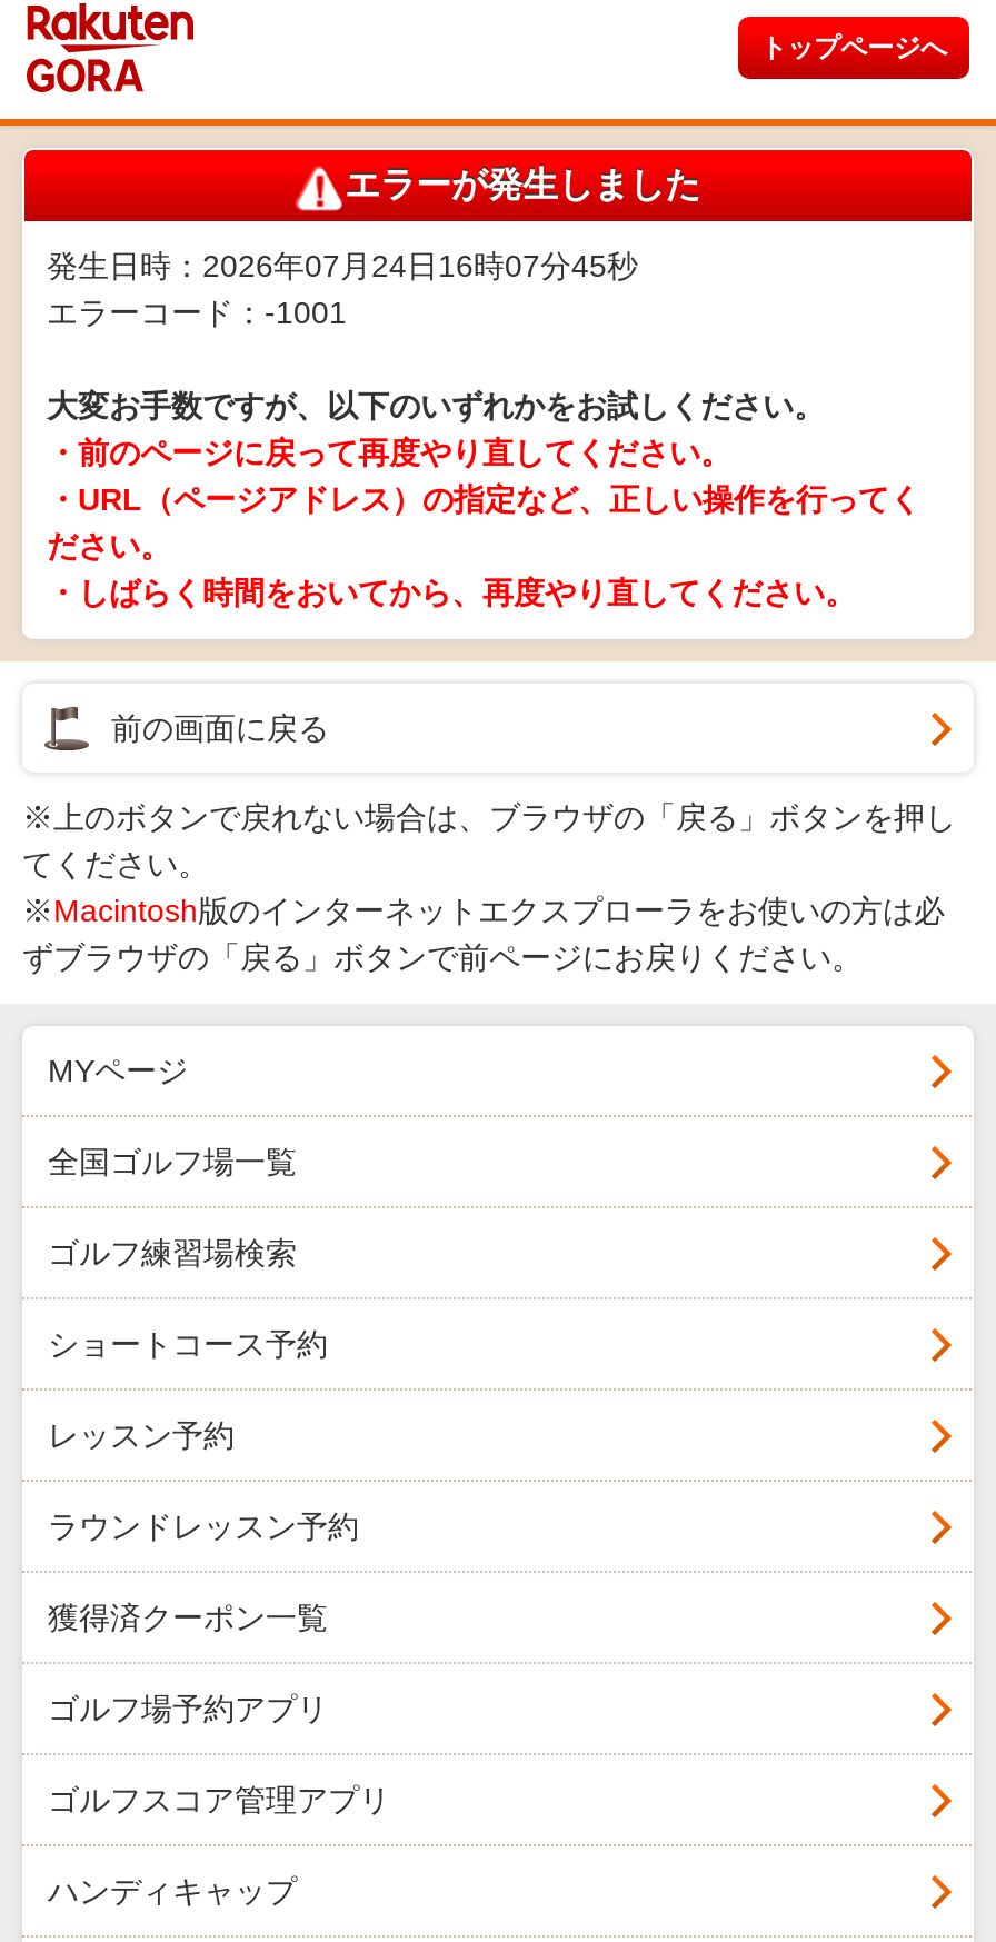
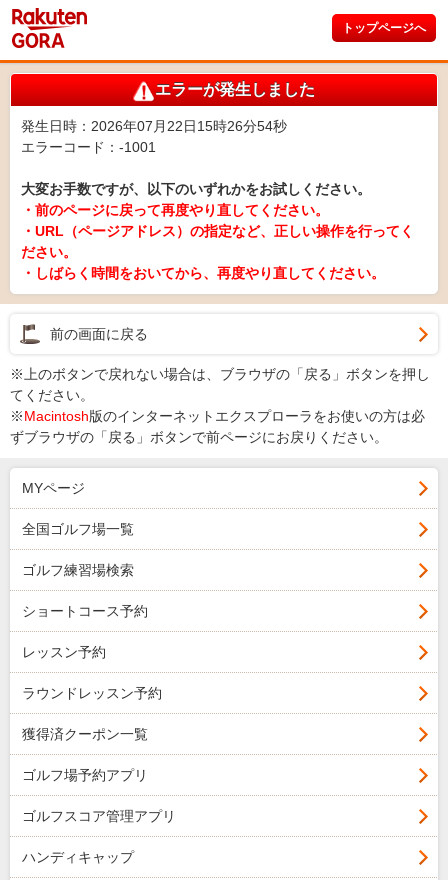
[47,248,638,283] 発生日時：2026年07月24日16時07分45秒 -> [21,118,287,134] 発生日時：2026年07月22日15時26分54秒

